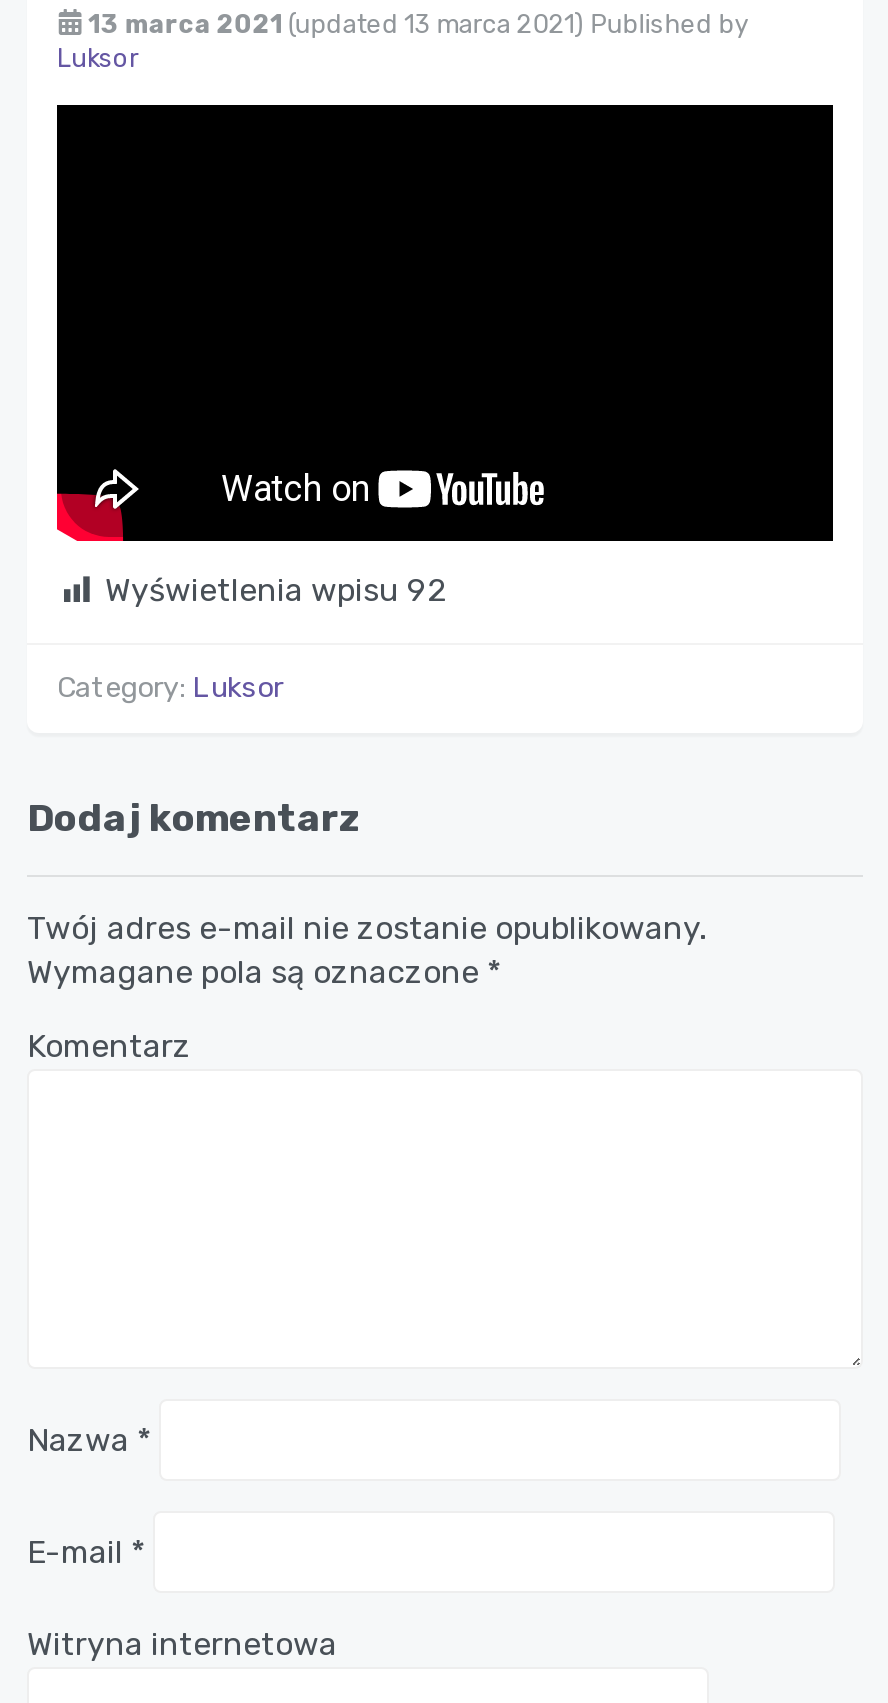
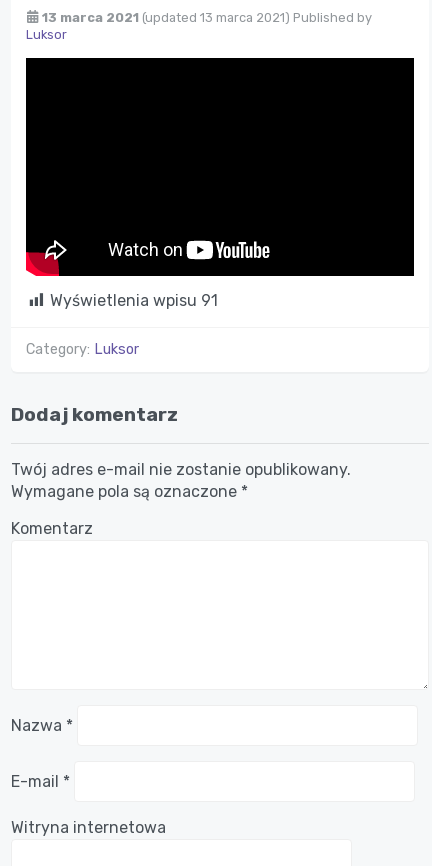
[105,572,447,610] Wyświetlenia wpisu 92 -> [50,291,218,310] Wyświetlenia wpisu 91

